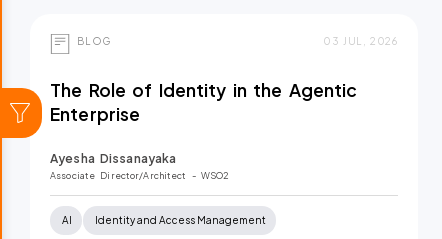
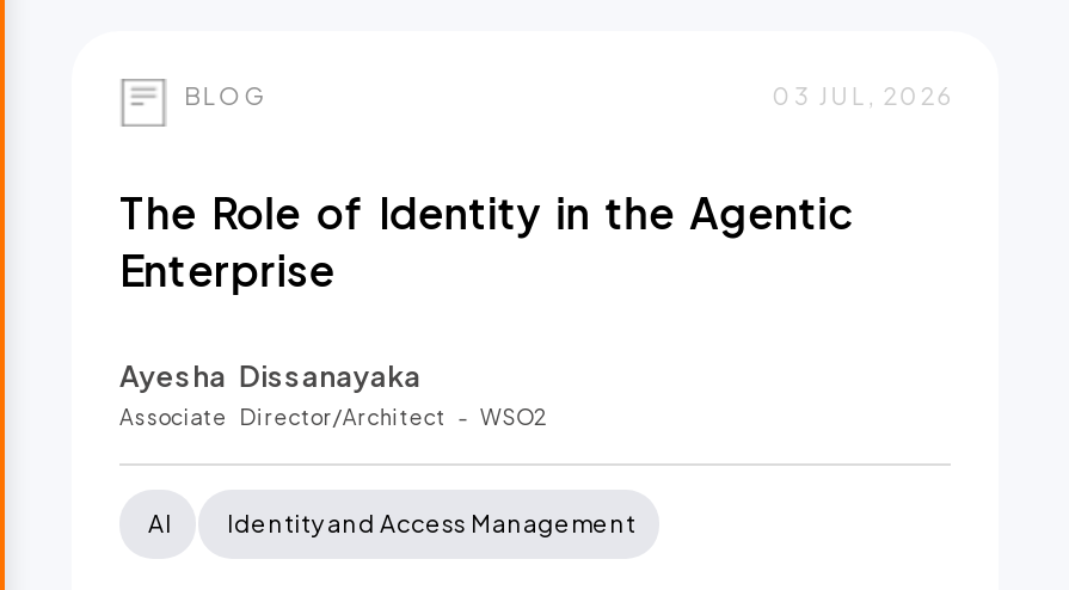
[3,87,43,139] [image] -> none

